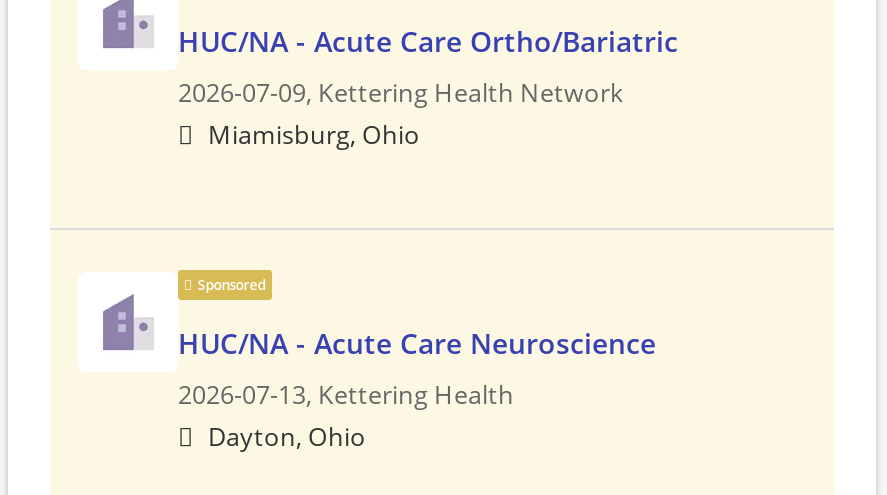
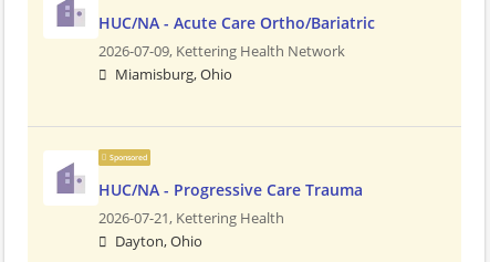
[178,324,656,362] HUC/NA - Acute Care Neuroscience -> [98,179,363,200] HUC/NA - Progressive Care Trauma
[178,378,514,412] 2026-07-13, Kettering Health -> [98,209,284,228] 2026-07-21, Kettering Health

